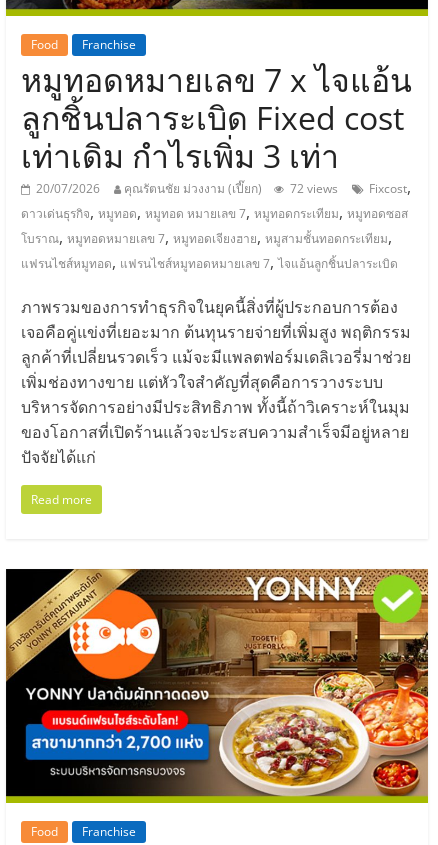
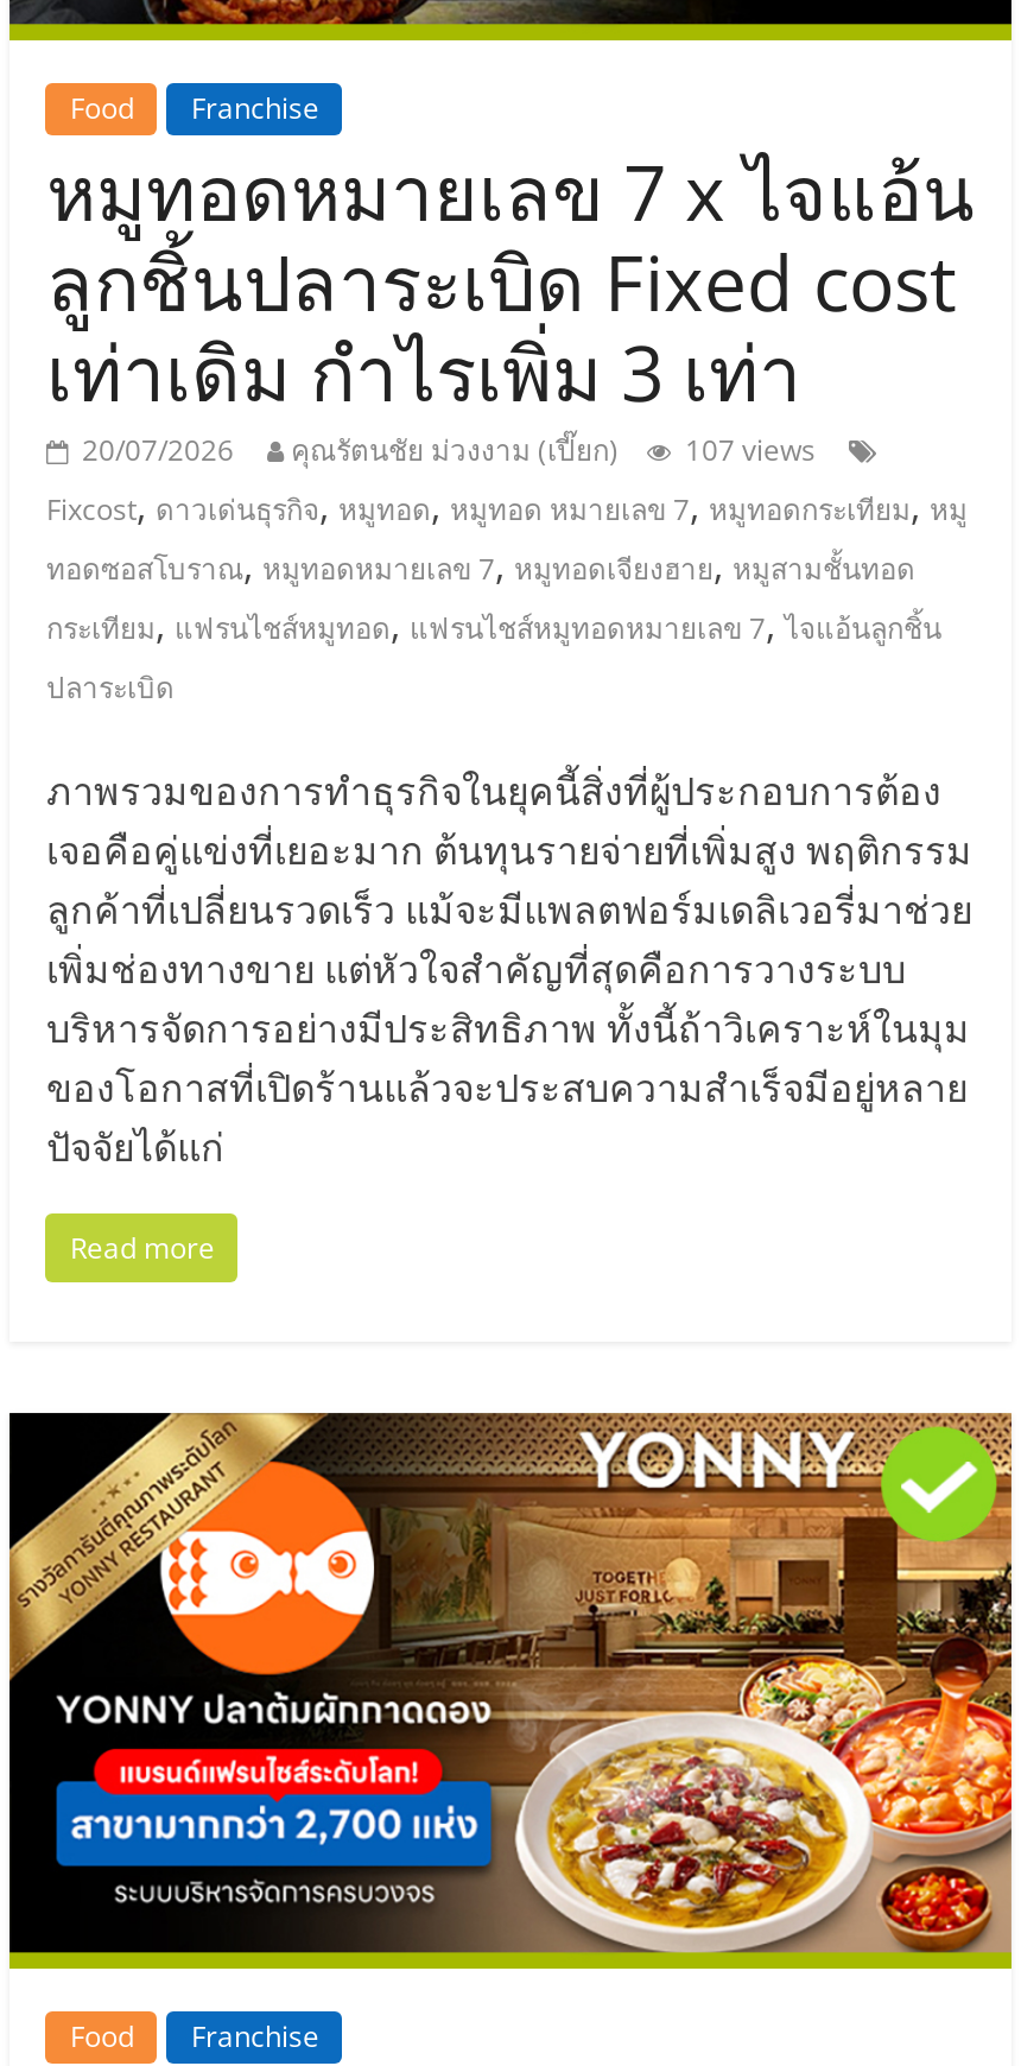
[21,176,411,273] 72 views | Fixcost, | ดาวเด่นธุรกิจ,หมูทอด,หมูทอด หมายเลข 7,หมูทอดกระเทียม,หมูทอดซอส | โบราณ,หมูทอดหมายเลข 7,หมูทอดเจียงฮาย,หมูสามชั้นทอดกระเทียม, | แฟรนไชส์หมูทอด,แฟรนไชส์หมูทอดหมายเลข 7,ไจแอ้นลูกชิ้นปลาระเบิด -> [46,428,967,706] 107 views | Fixcost,ดาวเด่นธุรกิจ,หมูทอด,หมูทอด หมายเลข 7,หมูทอดกระเทียม,หมู | ทอดซอสโบราณ,หมูทอดหมายเลข 7,หมูทอดเจียงฮาย,หมูสามชั้นทอด | กระเทียม,แฟรนไชส์หมูทอด,แฟรนไชส์หมูทอดหมายเลข 7,ไจแอ้นลูกชิ้น | ปลาระเบิด

